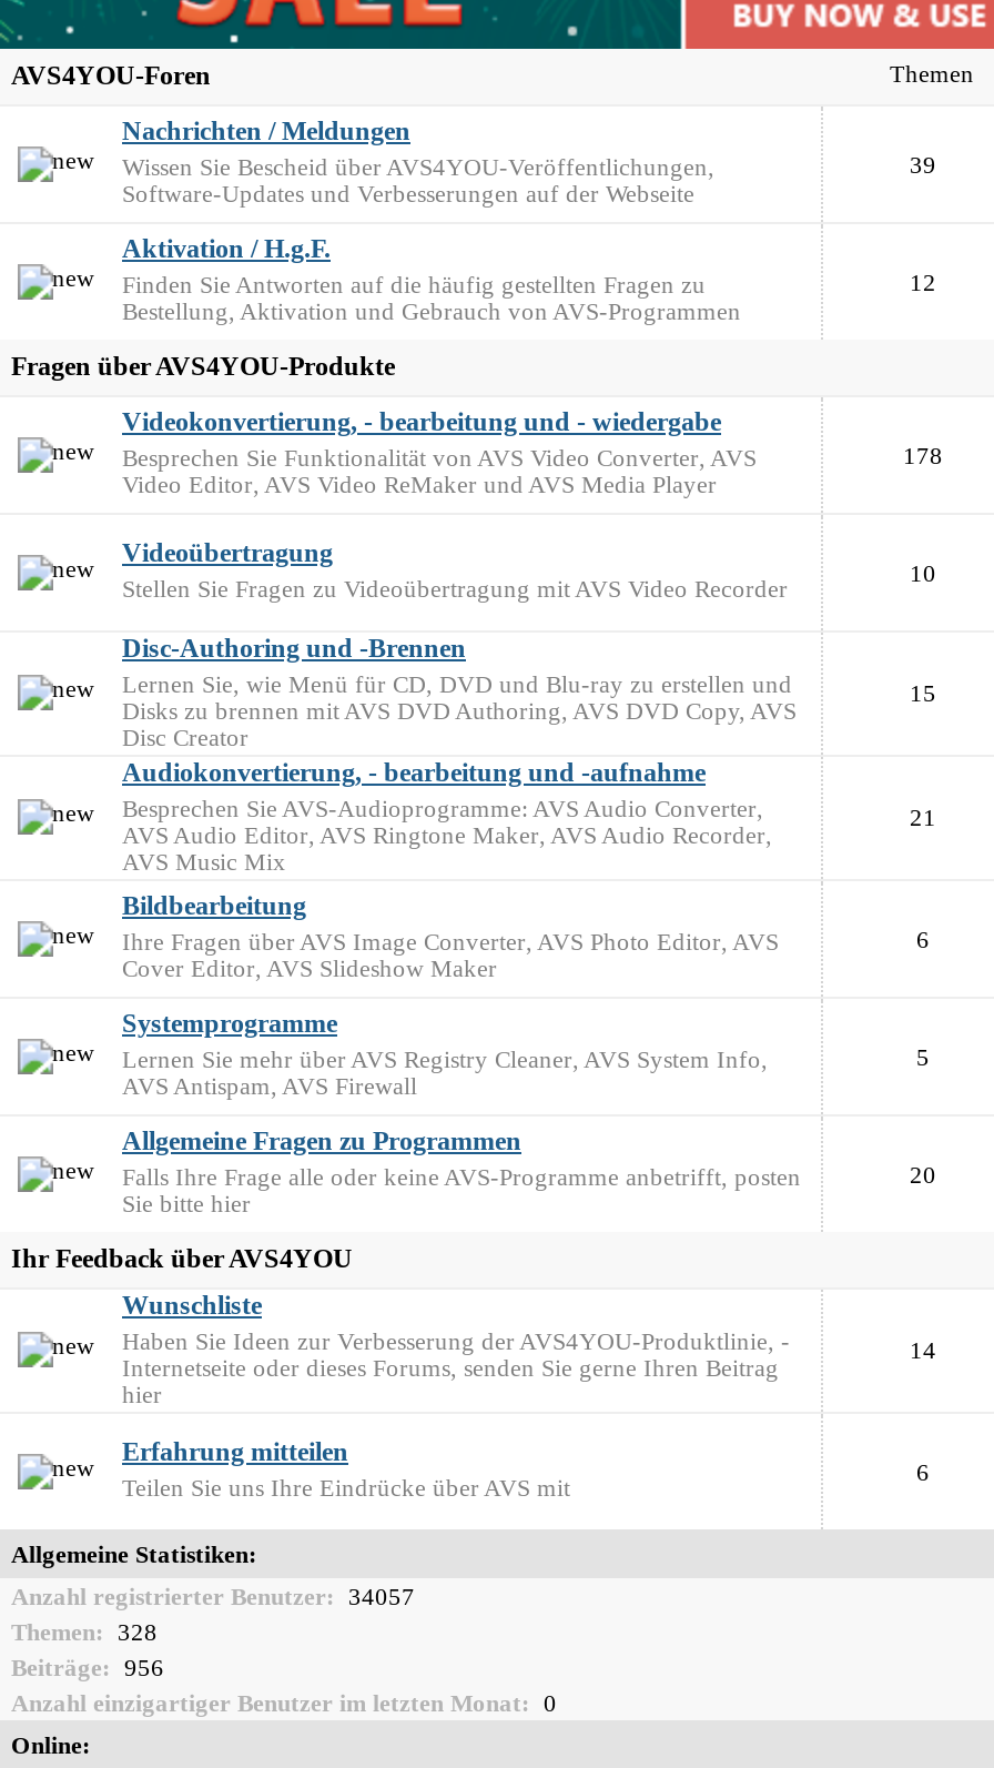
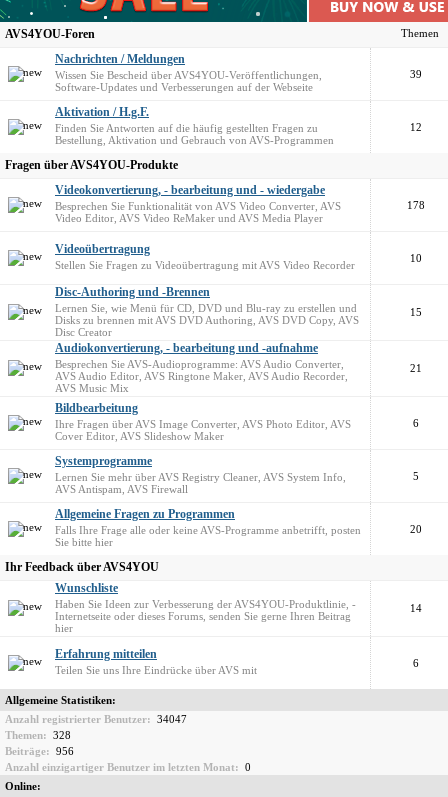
[11,1583,415,1609] Anzahl registrierter Benutzer: 34057 -> [5,713,187,725] Anzahl registrierter Benutzer: 34047

